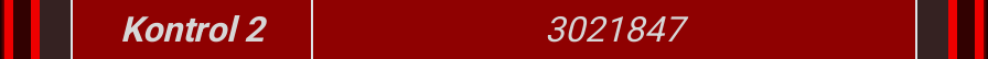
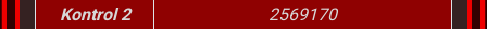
[545,9,684,50] 3021847 -> [269,4,337,25] 2569170

